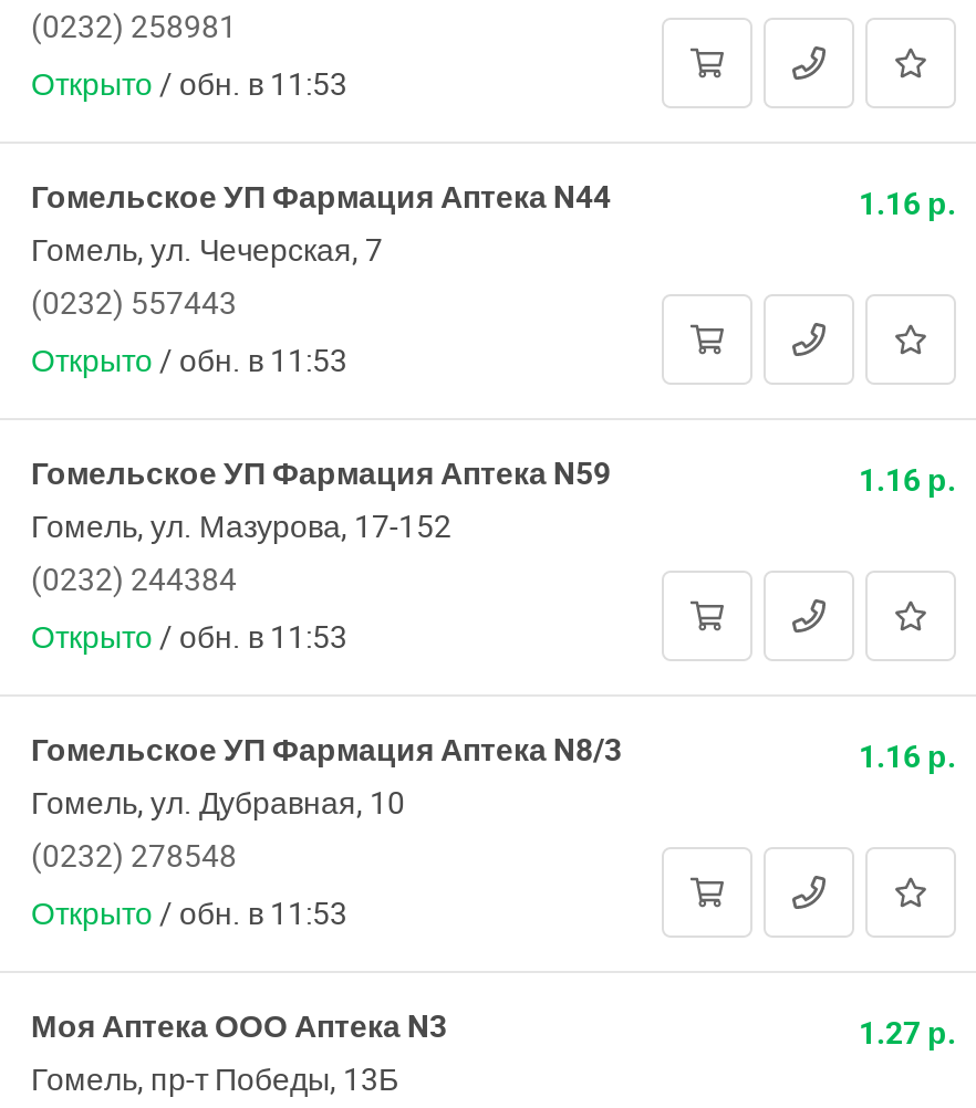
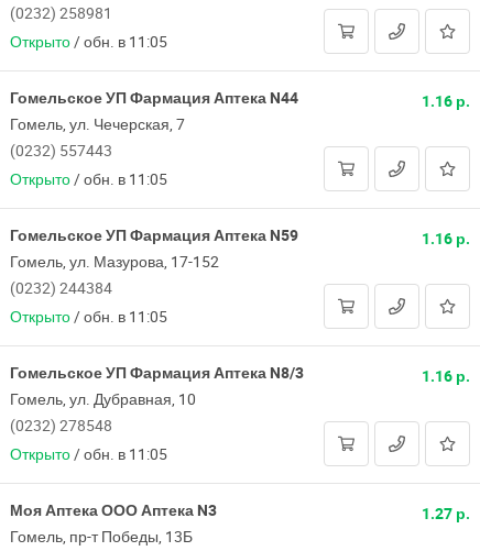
[31,63,347,105] Открыто / обн. в 11:53 -> [10,31,167,52] Открыто / обн. в 11:05
[31,339,347,381] Открыто / обн. в 11:53 -> [10,169,167,189] Открыто / обн. в 11:05
[31,615,347,658] Открыто / обн. в 11:53 -> [10,306,167,327] Открыто / обн. в 11:05
[31,892,347,934] Открыто / обн. в 11:53 -> [10,444,167,464] Открыто / обн. в 11:05

